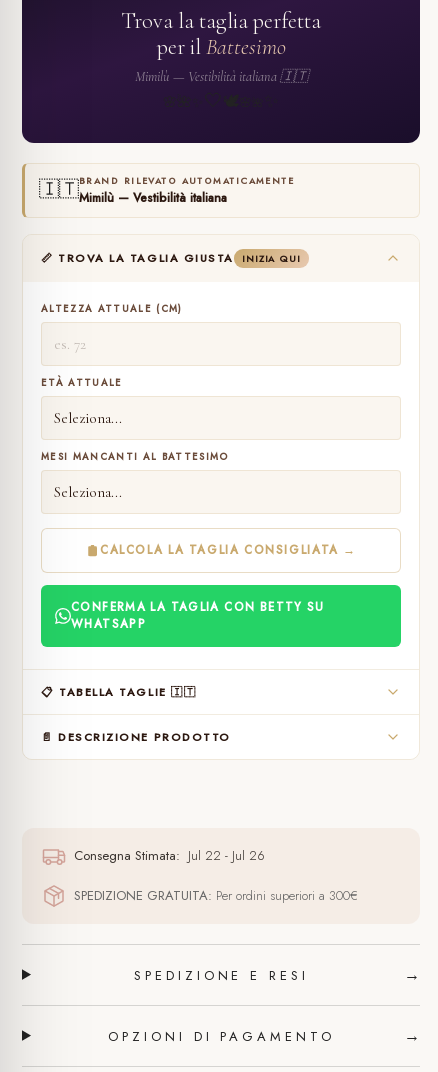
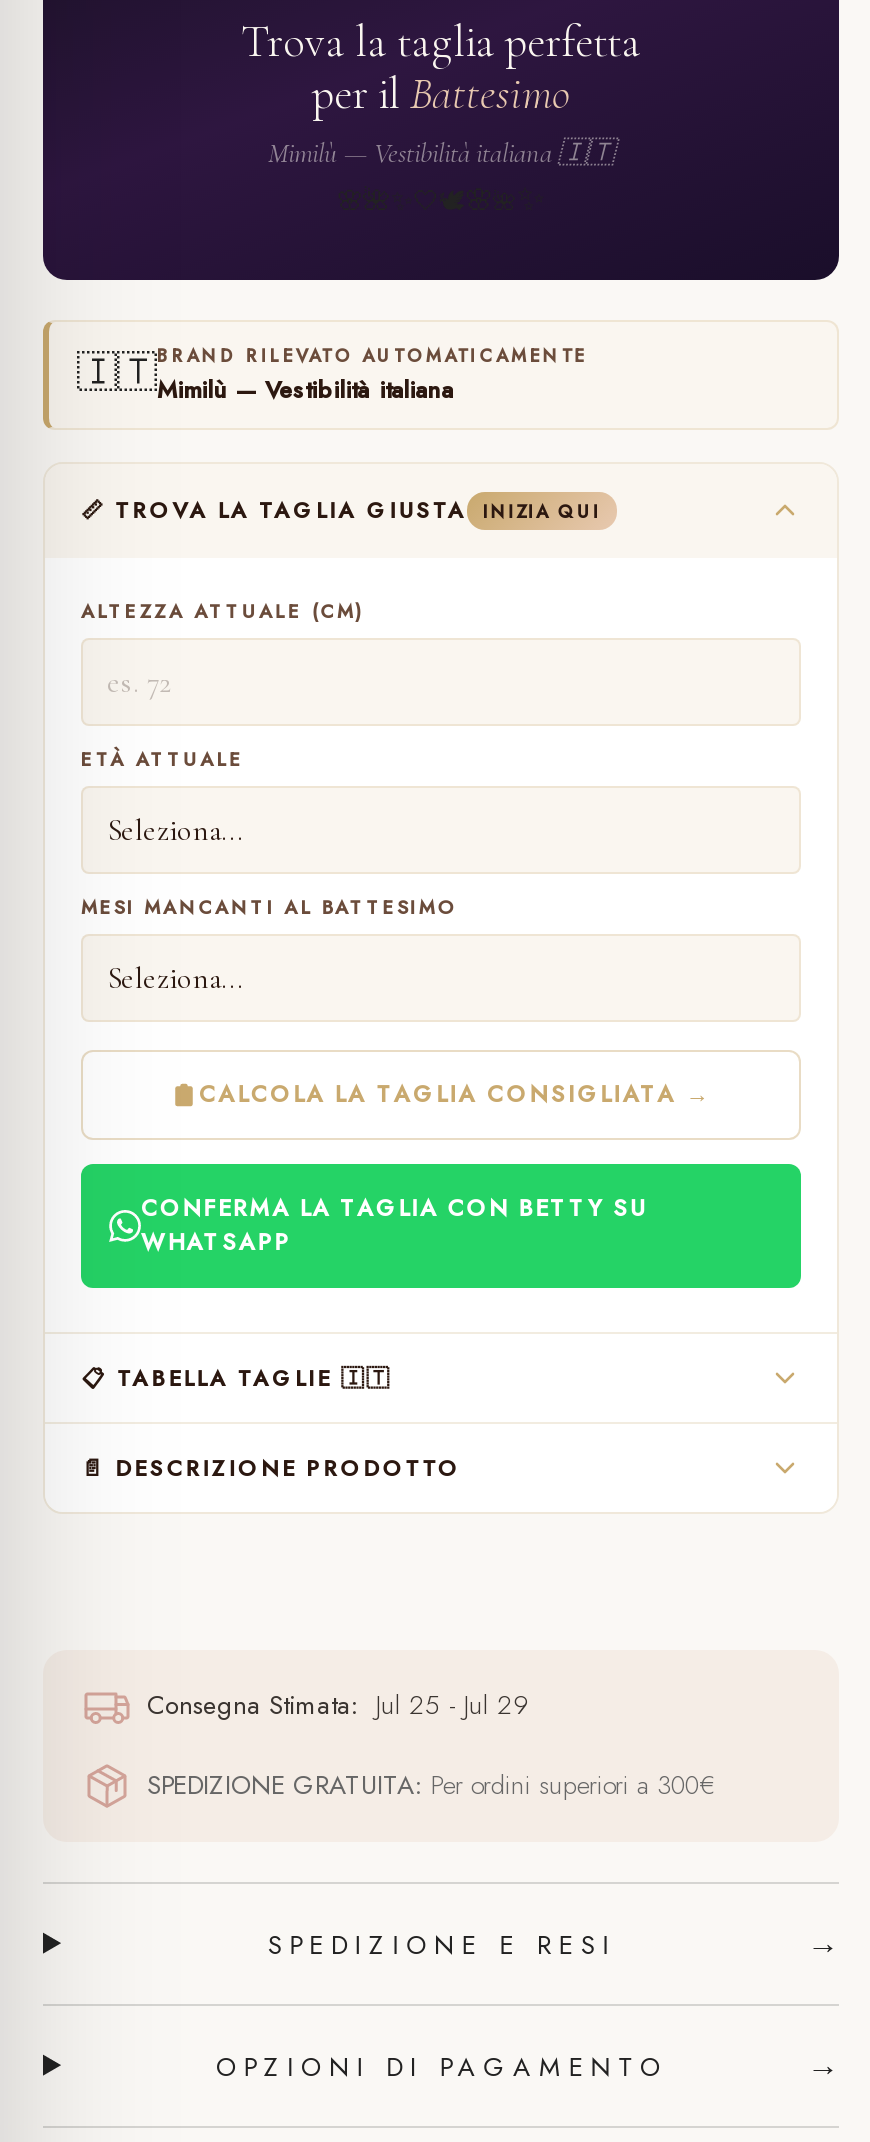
[74,846,265,865] Consegna Stimata: Jul 22 - Jul 26 -> [147,1685,529,1723] Consegna Stimata: Jul 25 - Jul 29

